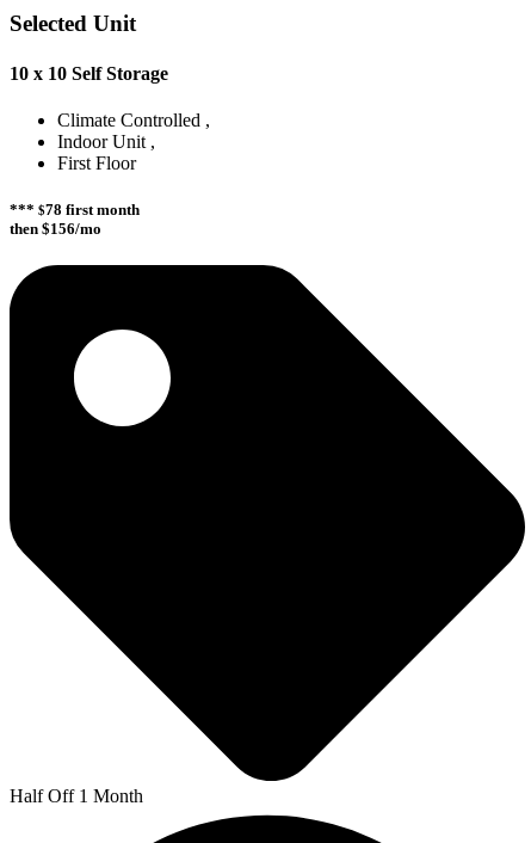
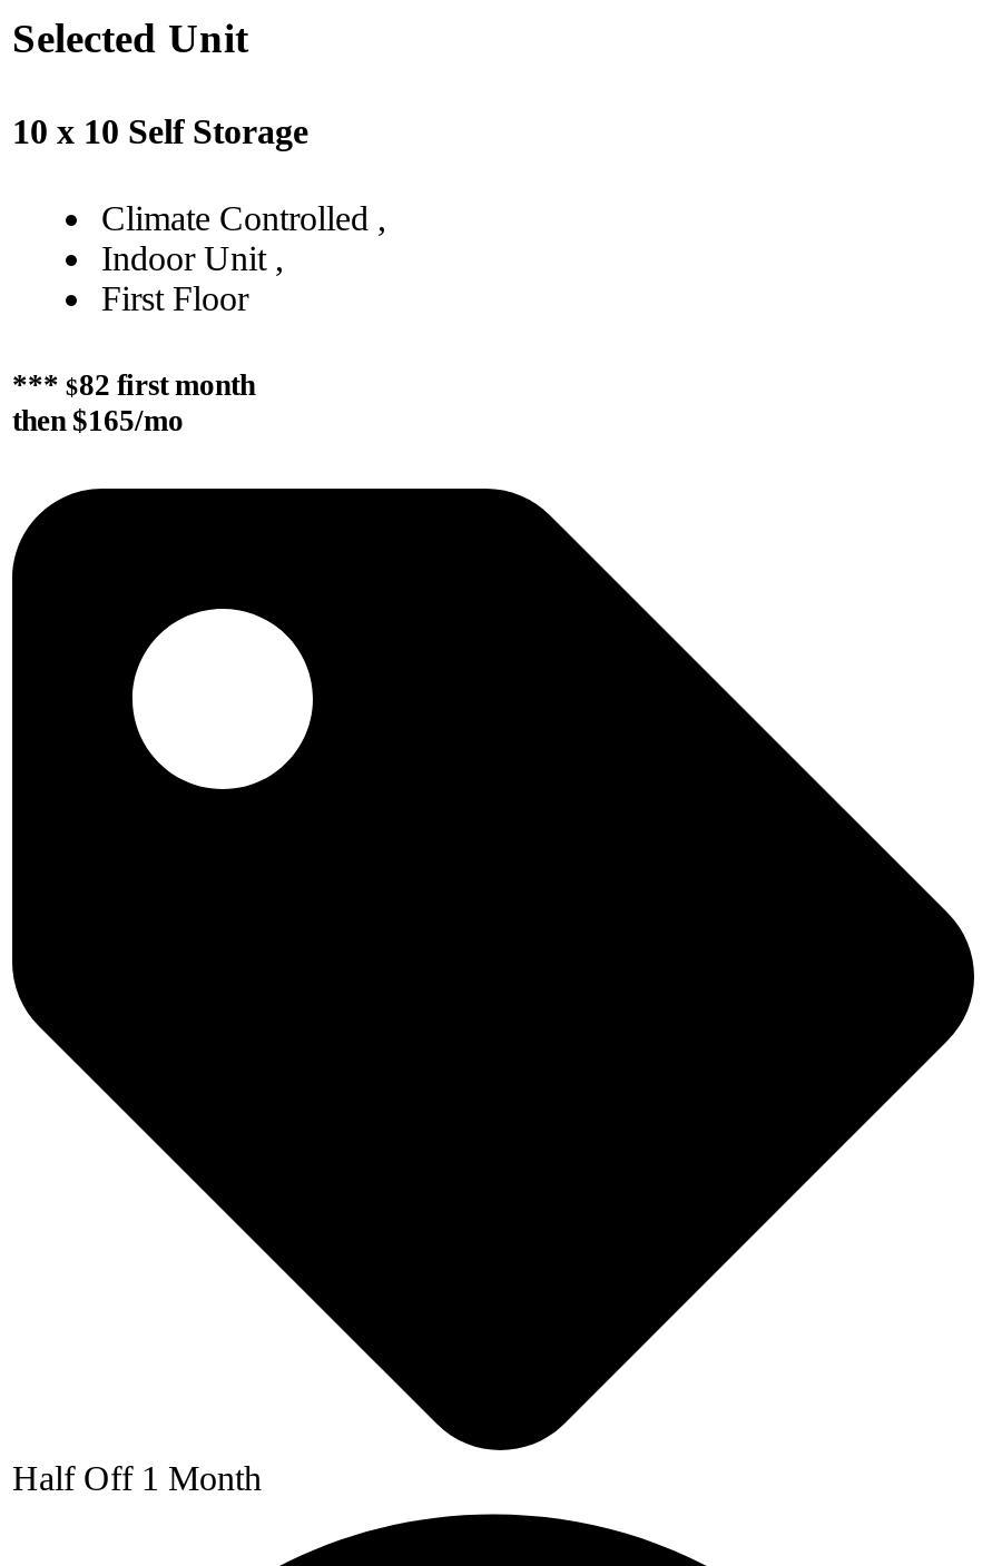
[10,201,140,219] *** $78 first month -> [12,369,255,402] *** $82 first month
[10,220,101,238] then $156/mo -> [12,404,184,438] then $165/mo

